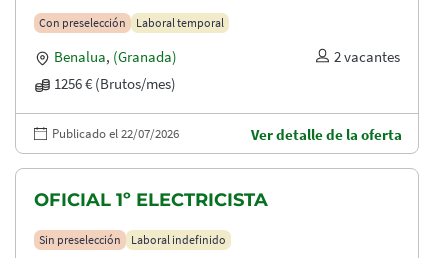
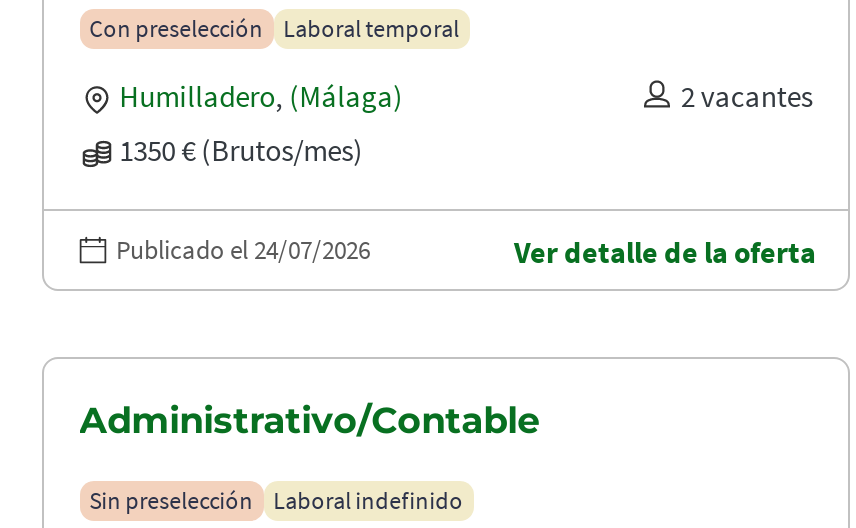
[54,47,177,66] Benalua, (Granada) -> [119,76,403,114] Humilladero, (Málaga)
[54,74,176,93] 1256 € (Brutos/mes) -> [119,130,363,168] 1350 € (Brutos/mes)
[52,125,179,142] Publicado el 22/07/2026 -> [116,232,370,266] Publicado el 24/07/2026
[34,189,268,211] OFICIAL 1º ELECTRICISTA -> [79,398,539,442] Administrativo/Contable

